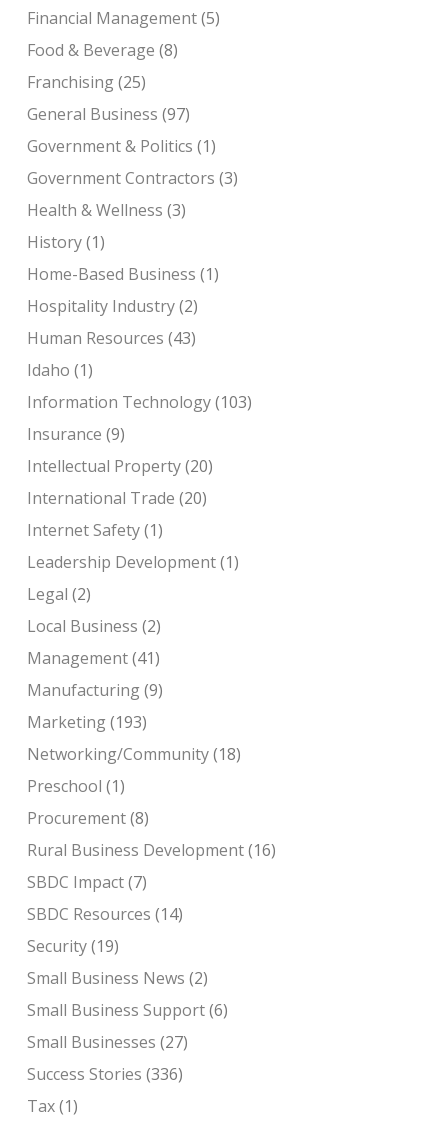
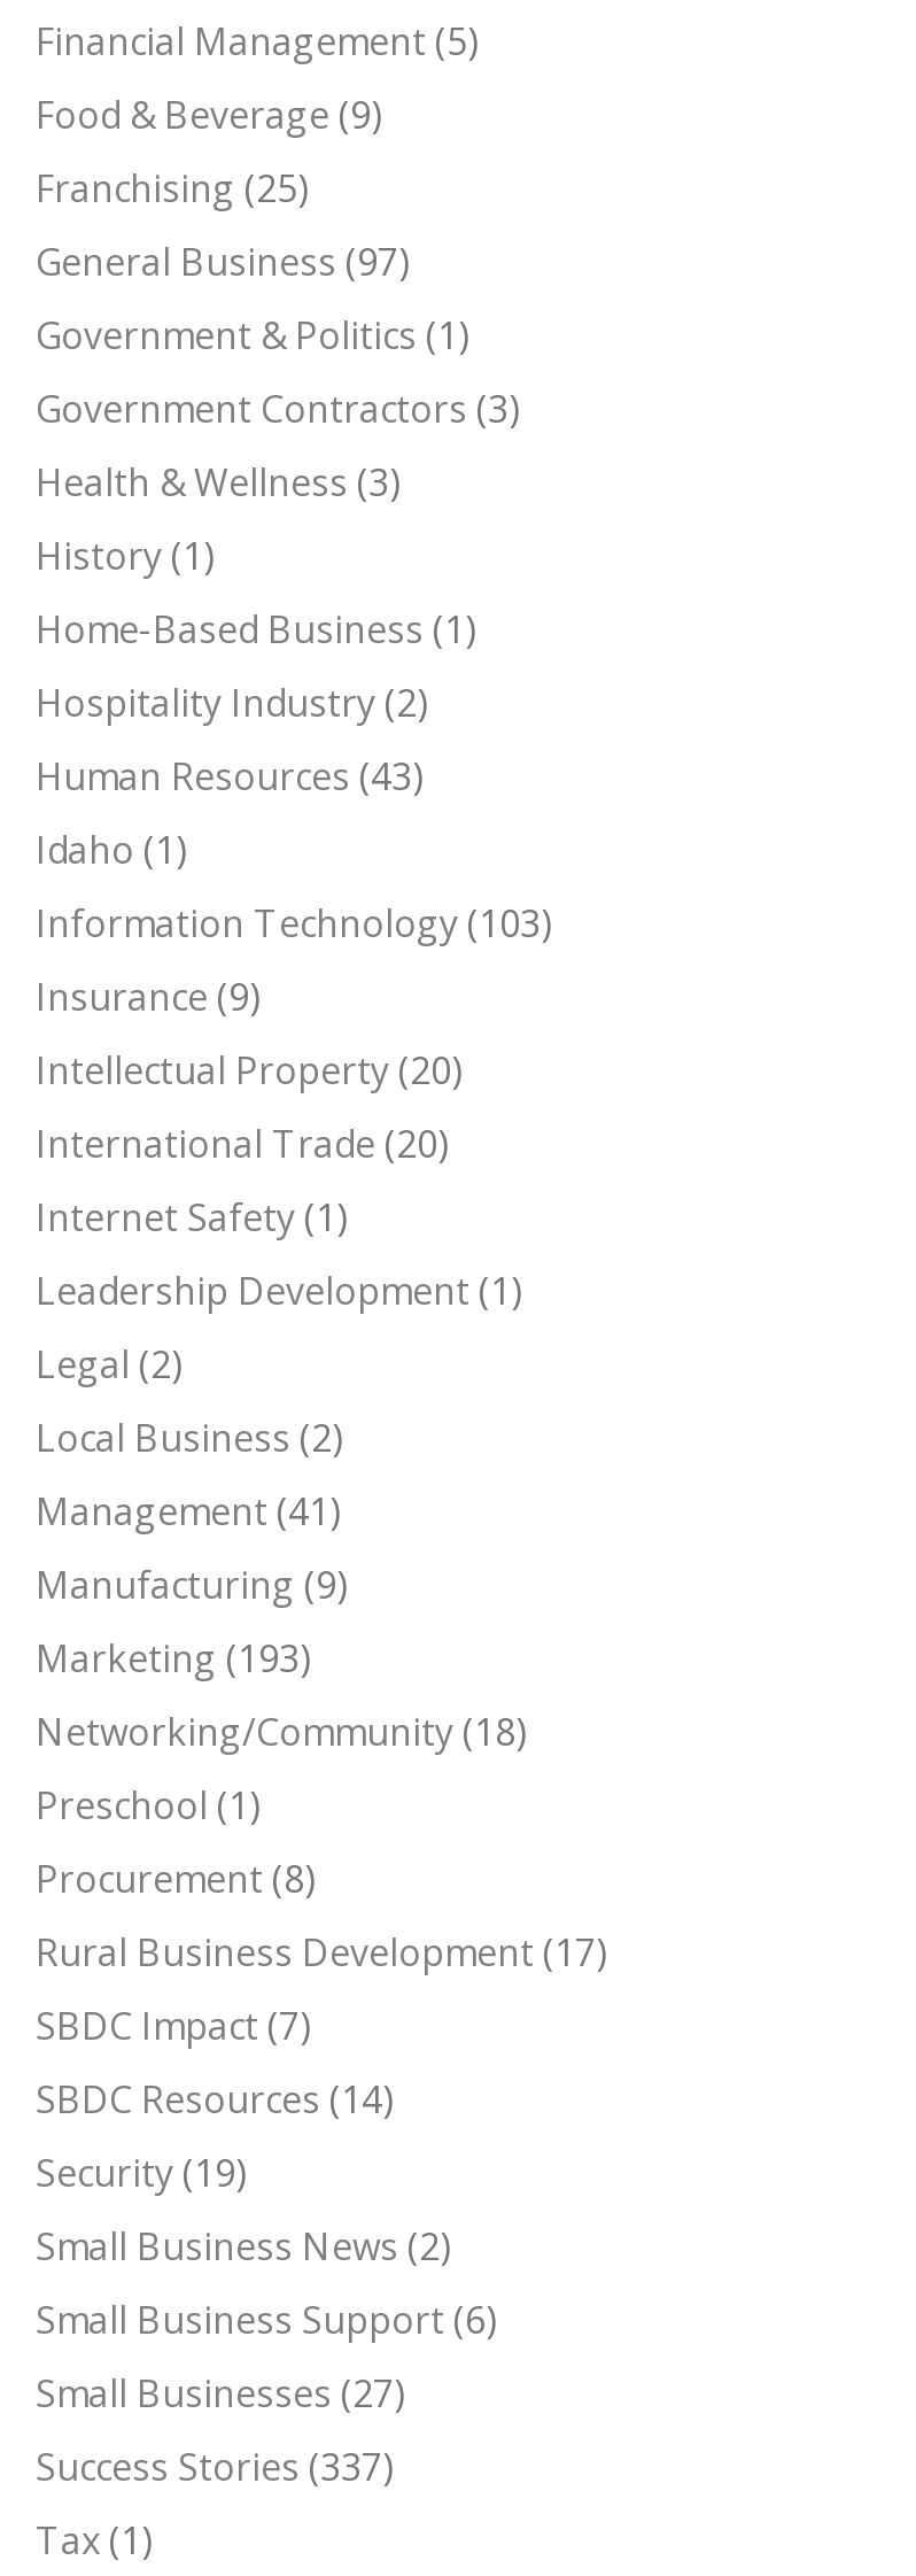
[27,39,178,61] Food & Beverage (8) -> [36,90,382,140] Food & Beverage (9)
[27,839,276,861] Rural Business Development (16) -> [36,1927,607,1978] Rural Business Development (17)
[27,1063,183,1085] Success Stories (336) -> [36,2442,394,2492] Success Stories (337)

